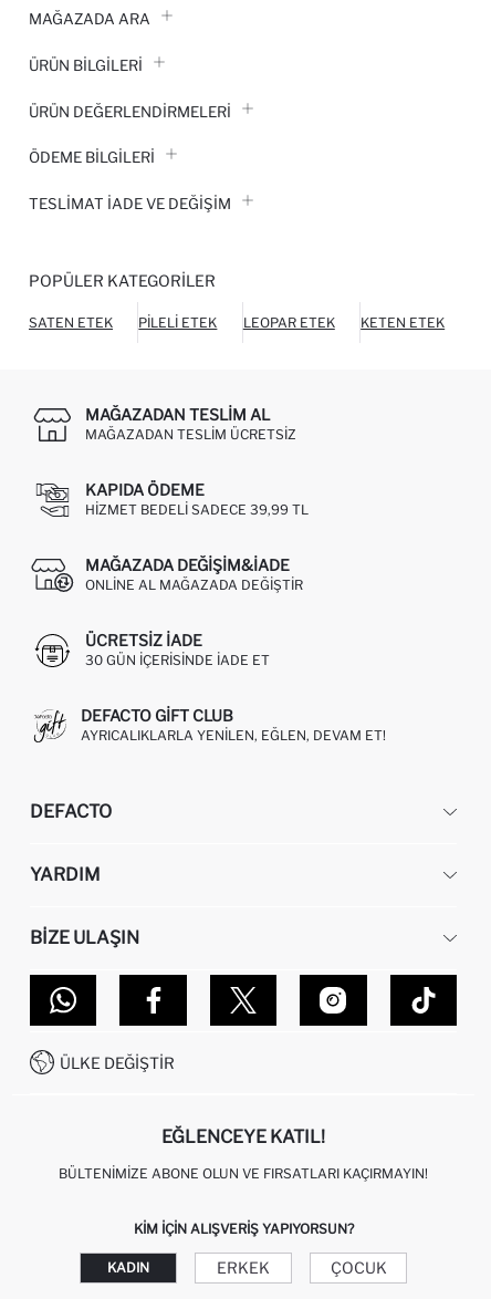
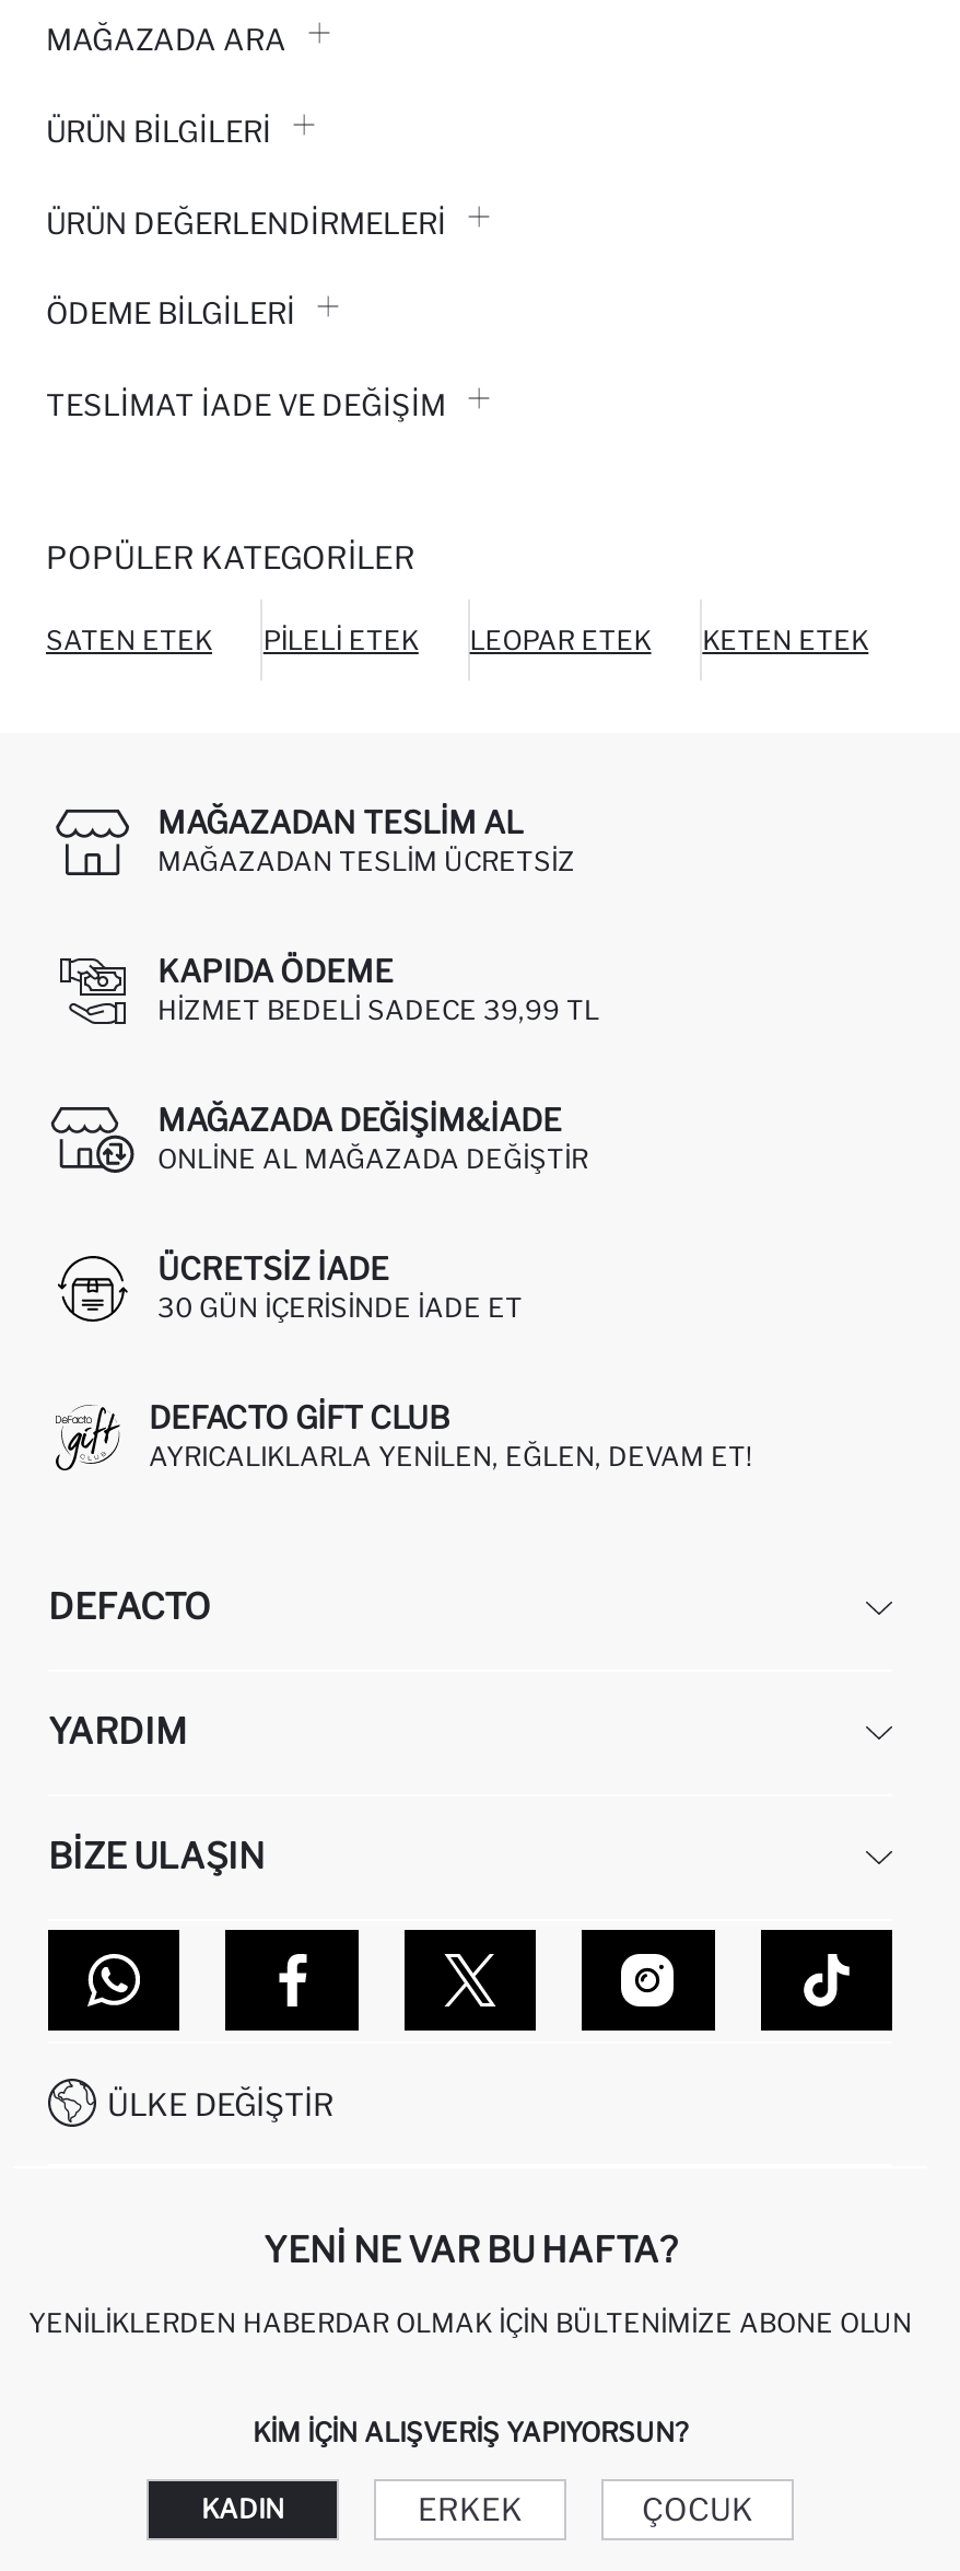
[161,1126,325,1147] EĞLENCEYE KATIL! -> [264,2229,677,2271] YENI NE VAR BU HAFTA?
[59,1165,428,1181] BÜLTENIMIZE ABONE OLUN VE FIRSATLARI KAÇIRMAYIN! -> [28,2306,912,2339] YENILIKLERDEN HABERDAR OLMAK İÇIN BÜLTENIMIZE ABONE OLUN

